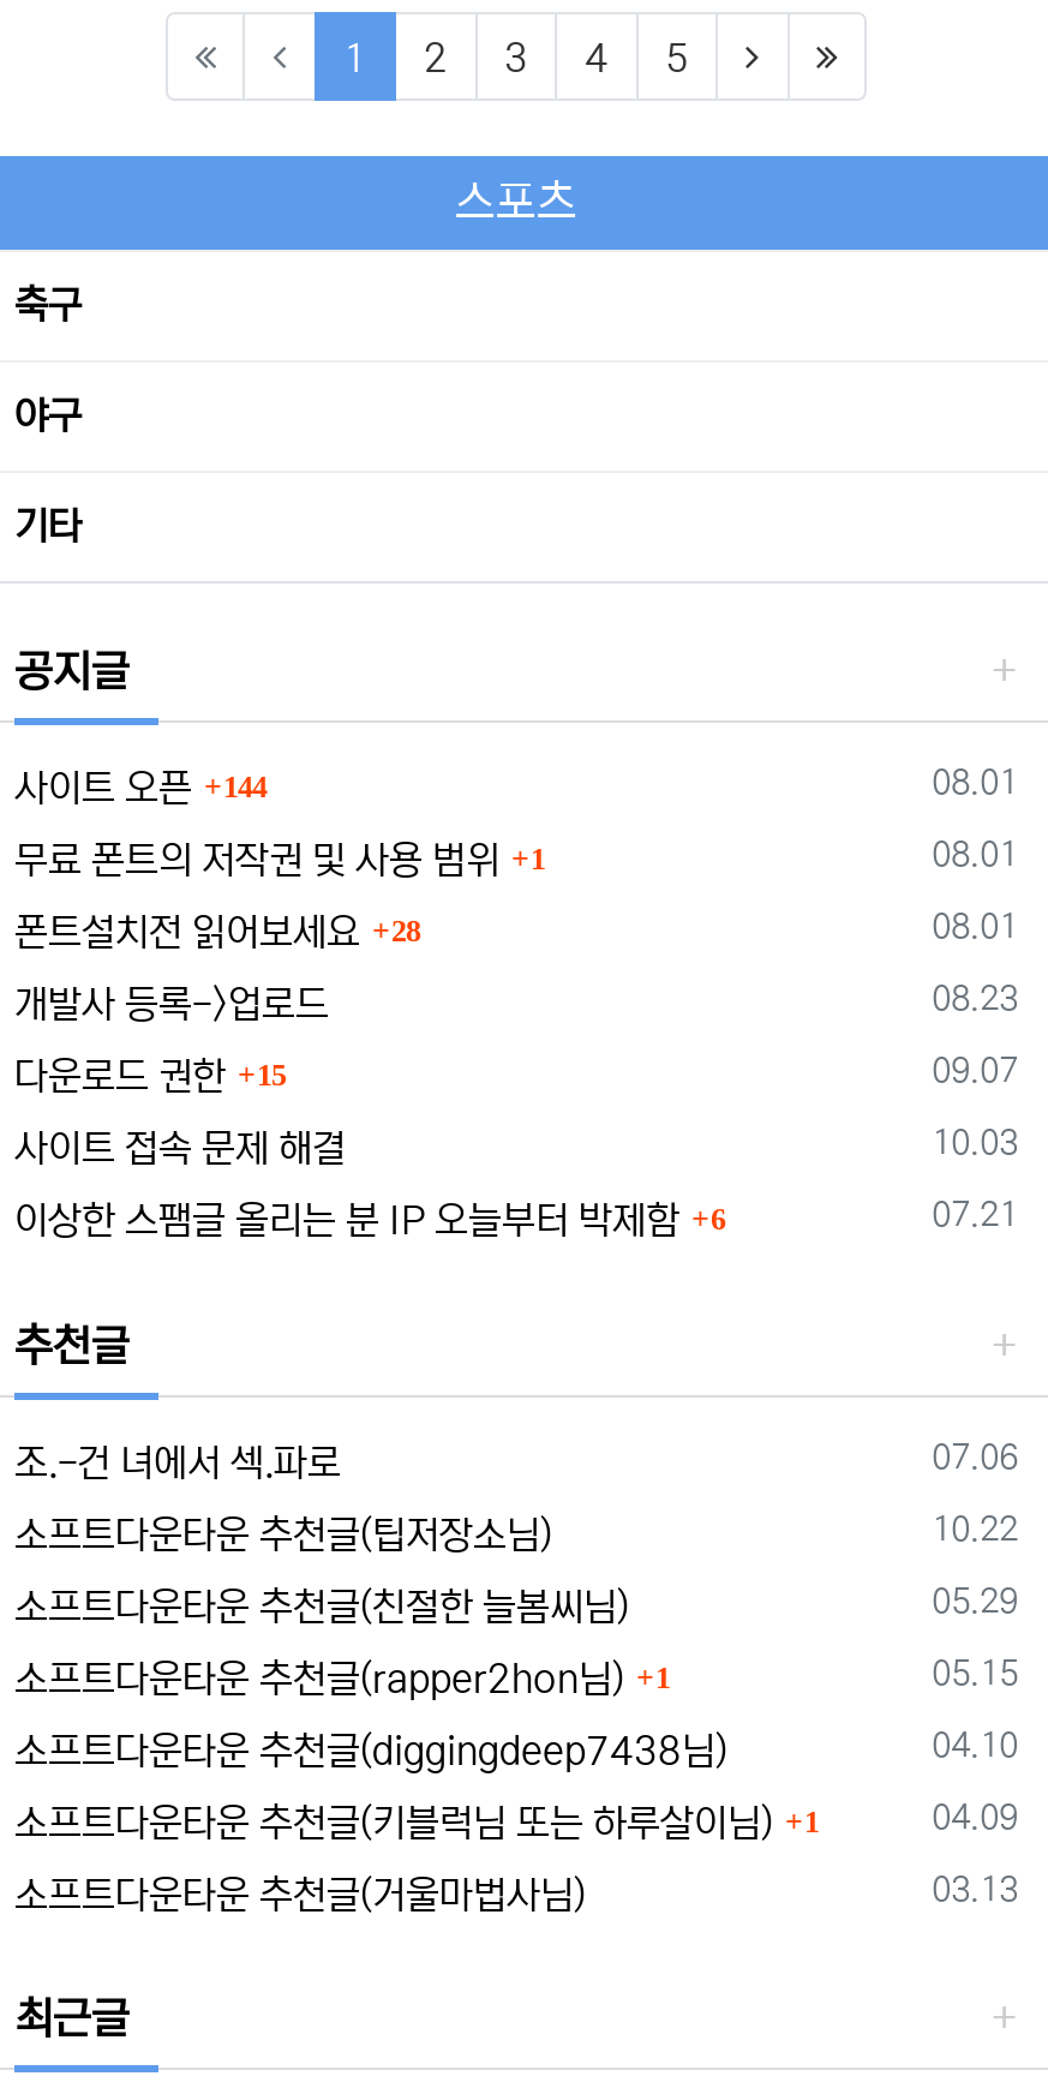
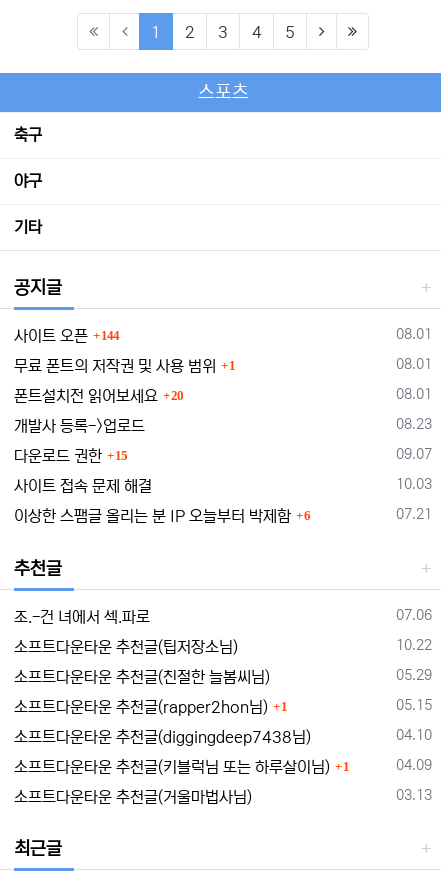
[14,911,420,954] 폰트설치전 읽어보세요 28 -> [14,387,183,405] 폰트설치전 읽어보세요 20

